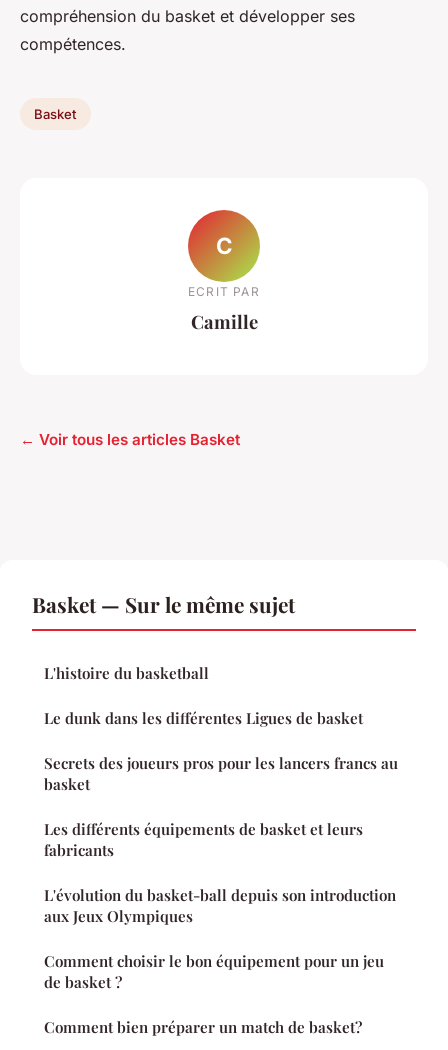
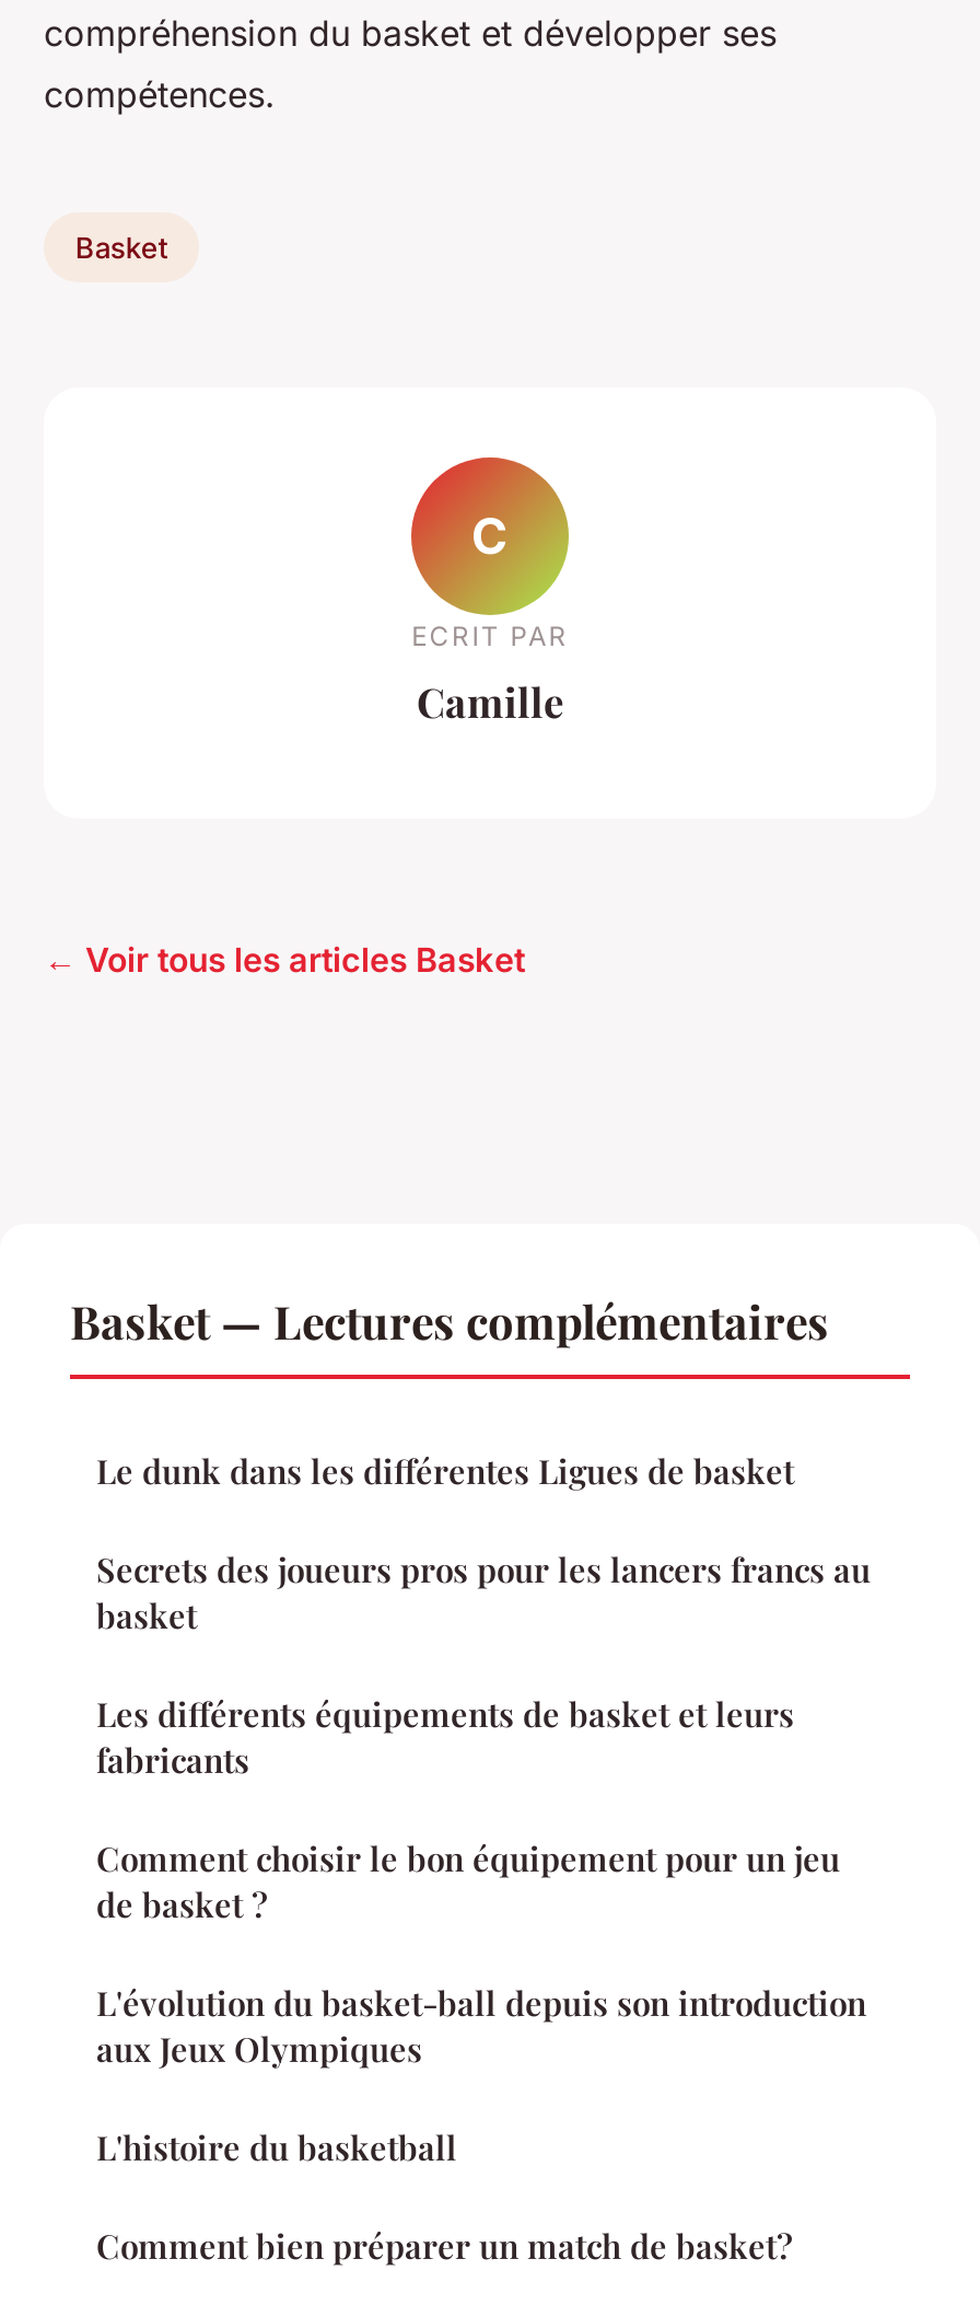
[32,590,295,618] Basket — Sur le même sujet -> [70,1289,829,1351] Basket — Lectures complémentaires
moved [44,663,209,683] -> [96,2126,457,2169]: L'histoire du basketball
moved [44,708,398,860] -> [96,1449,871,1782]: Le dunk dans les différentes Ligues de basket | Secrets des joueurs pros pour les lancers francs au | basket | Les différents équipements de basket et leurs | fabricants
moved [44,885,396,926] -> [96,1981,866,2071]: L'évolution du basket-ball depuis son introduction | aux Jeux Olympiques
moved [44,951,384,992] -> [96,1837,840,1926]: Comment choisir le bon équipement pour un jeu | de basket ?

